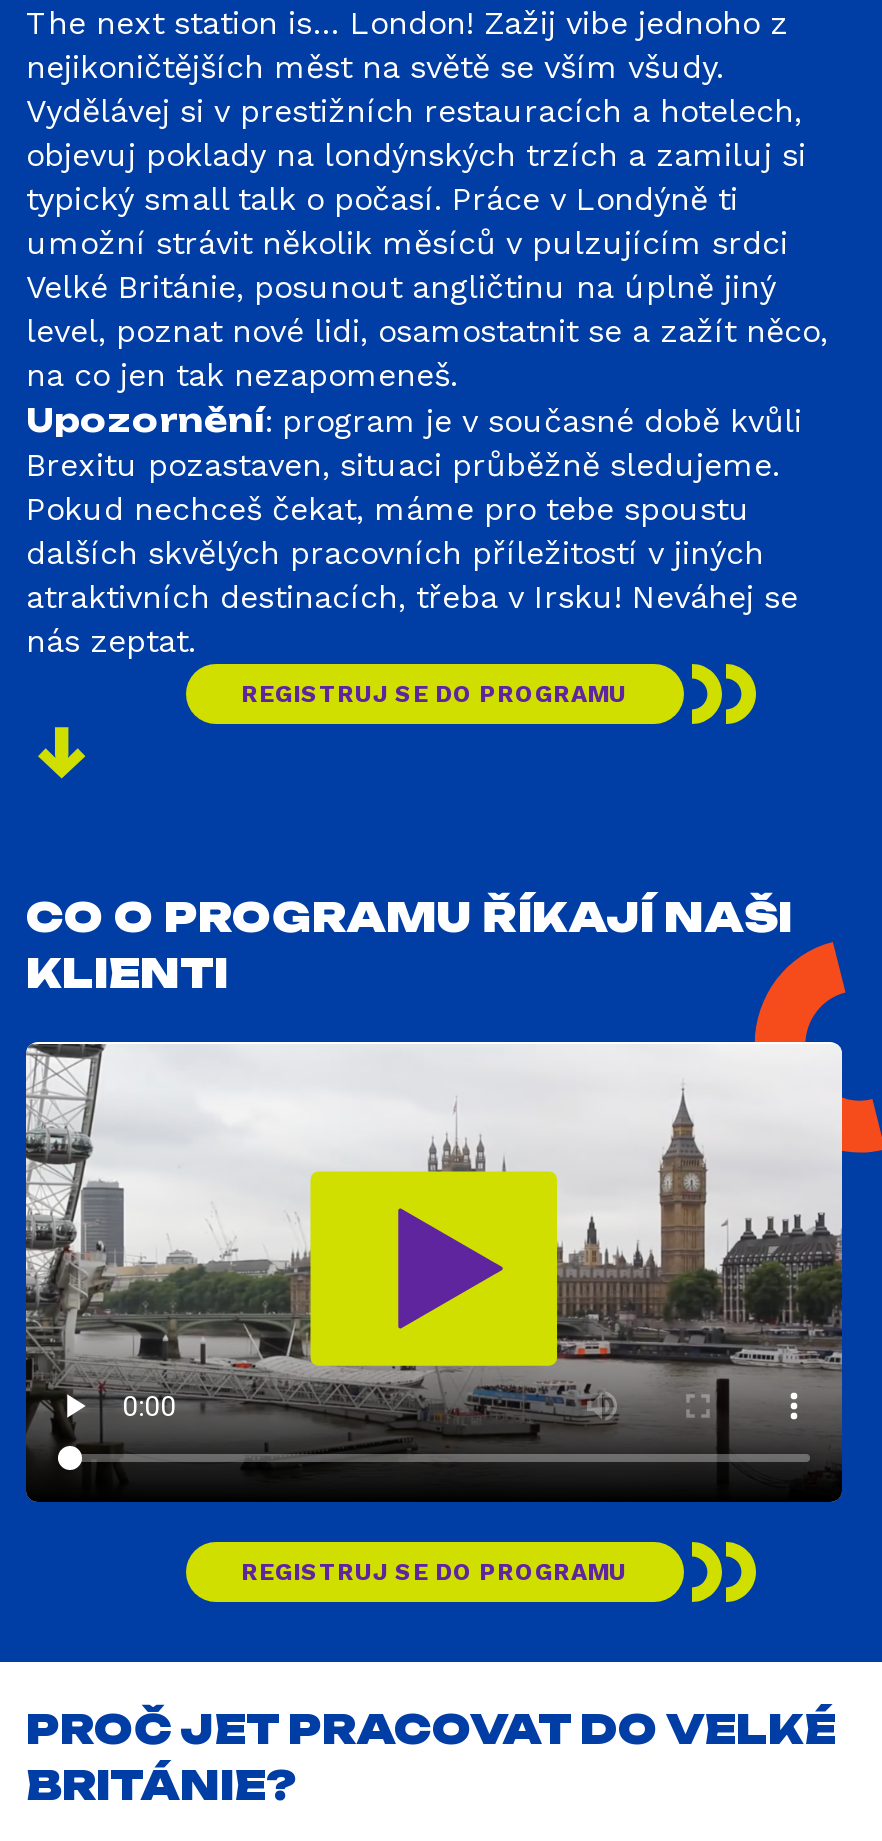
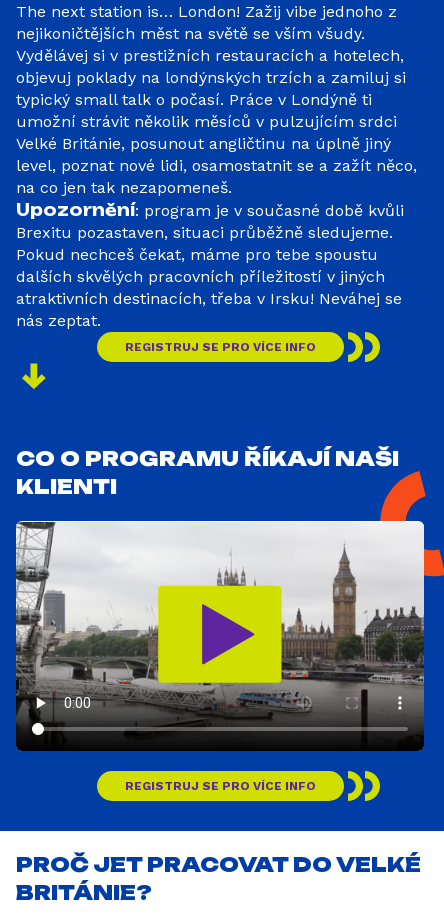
[241,680,627,708] REGISTRUJ SE DO PROGRAMU -> [124,340,315,354] REGISTRUJ SE PRO VÍCE INFO
[241,1558,627,1586] REGISTRUJ SE DO PROGRAMU -> [124,779,315,793] REGISTRUJ SE PRO VÍCE INFO

